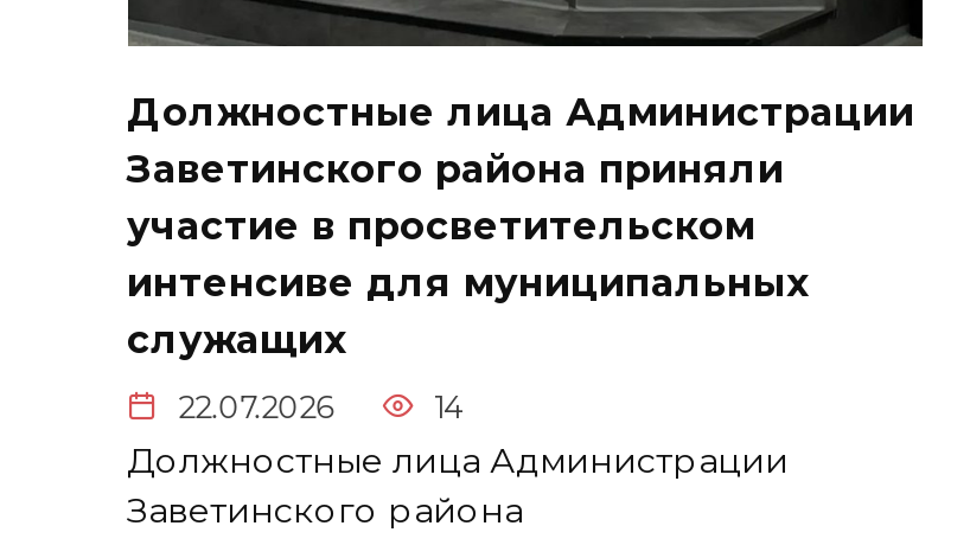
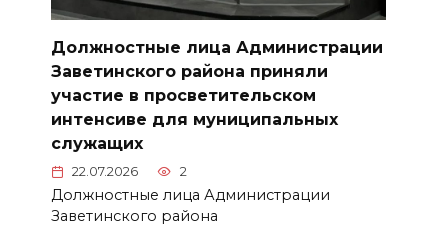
[434,389,462,424] 14 -> [180,164,187,179] 2

